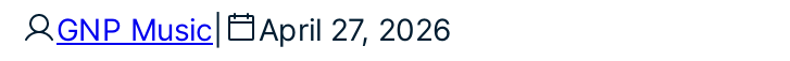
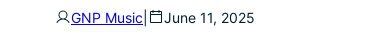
[259,11,452,47] April 27, 2026 -> [164,9,255,26] June 11, 2025

